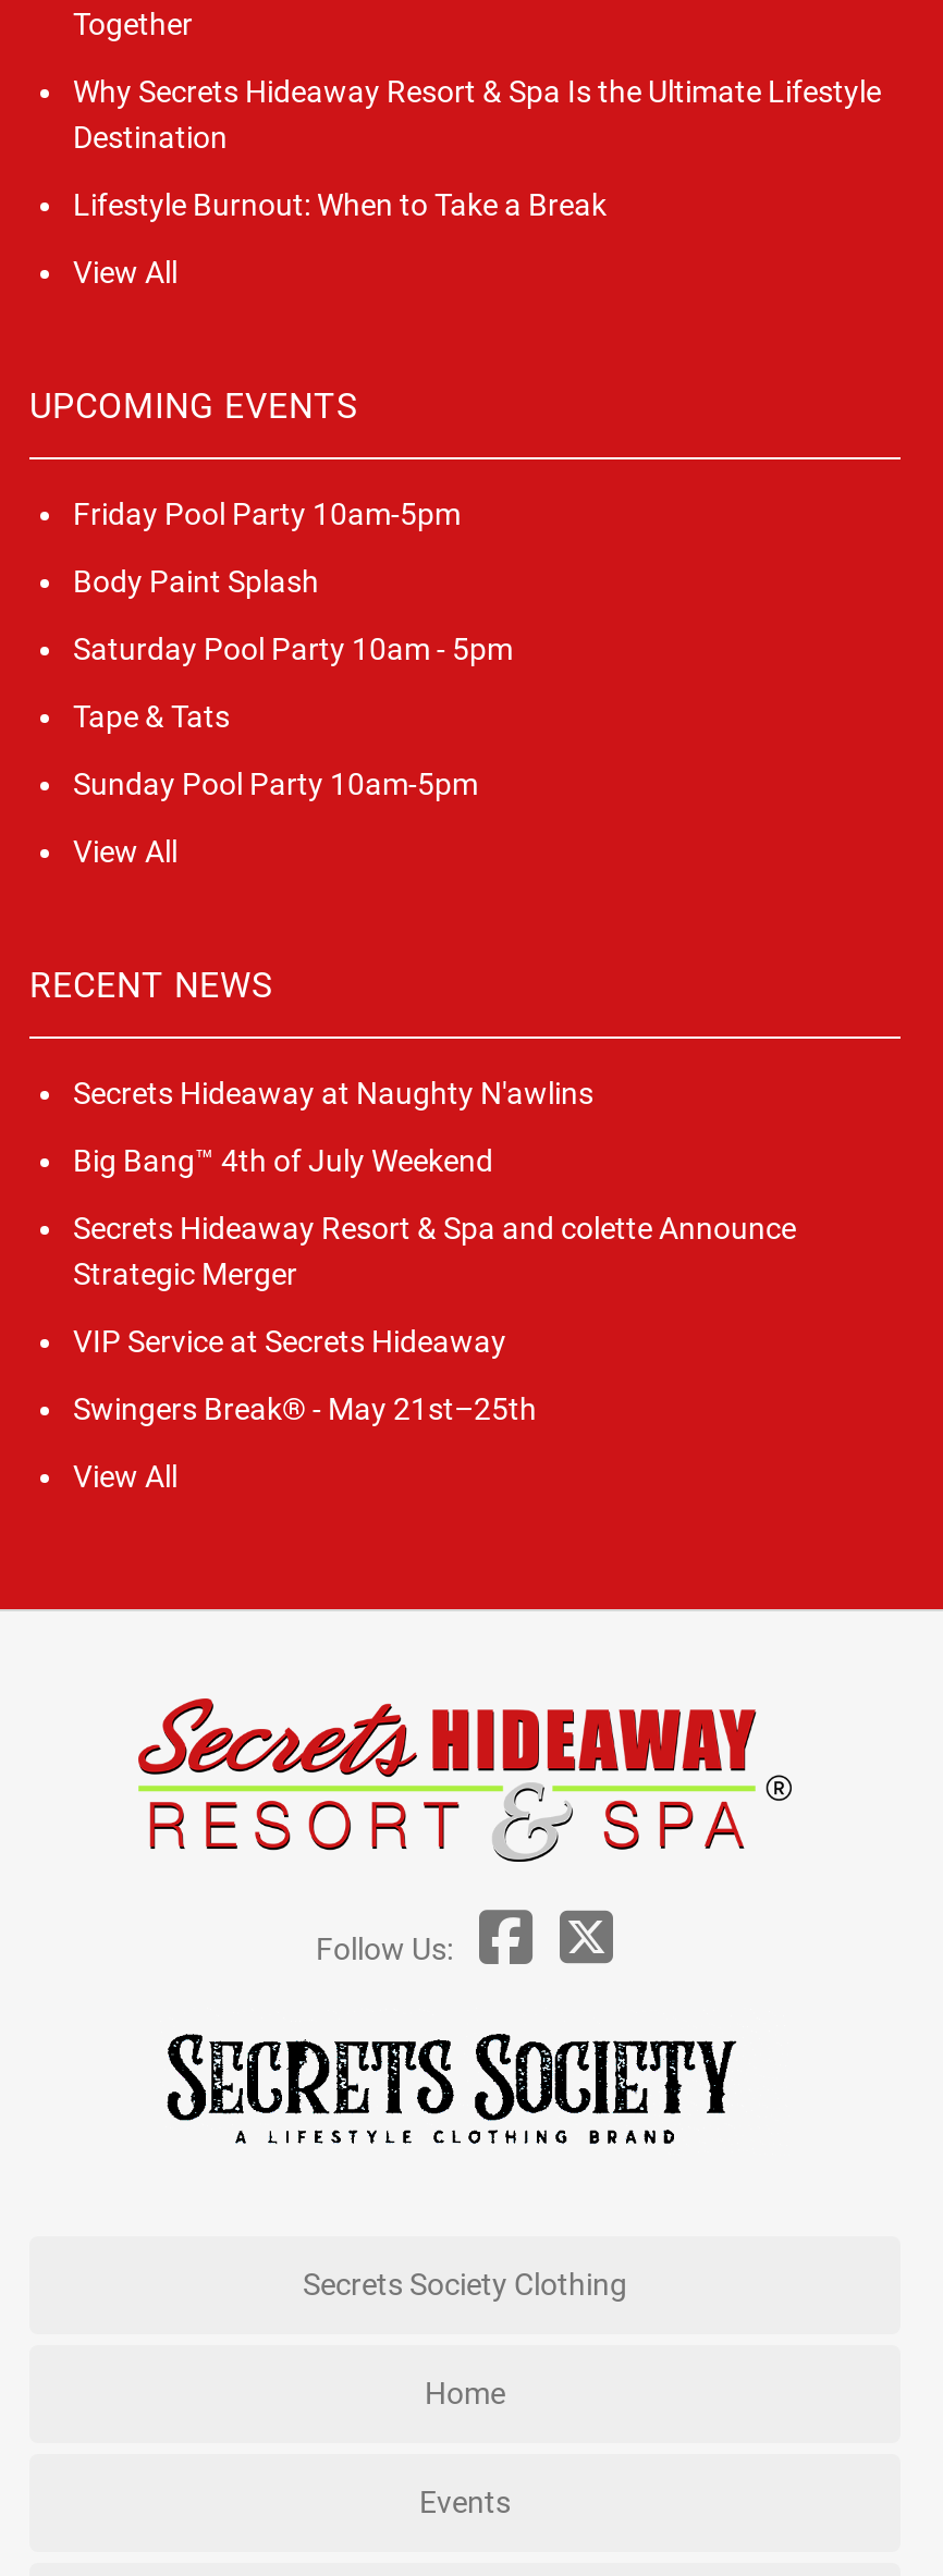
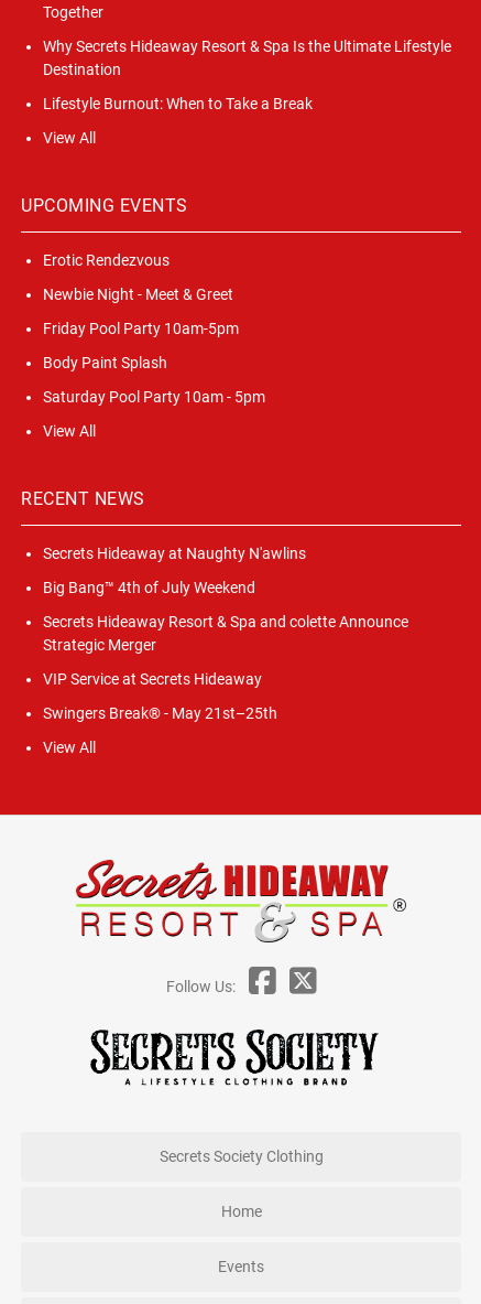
none -> [43,251,233,303] Erotic Rendezvous | Newbie Night - Meet & Greet
moved [73,496,513,666] -> [43,319,265,405]: Friday Pool Party 10am-5pm | Body Paint Splash | Saturday Pool Party 10am - 5pm
[73,698,478,801] Tape & Tats | Sunday Pool Party 10am-5pm -> none

